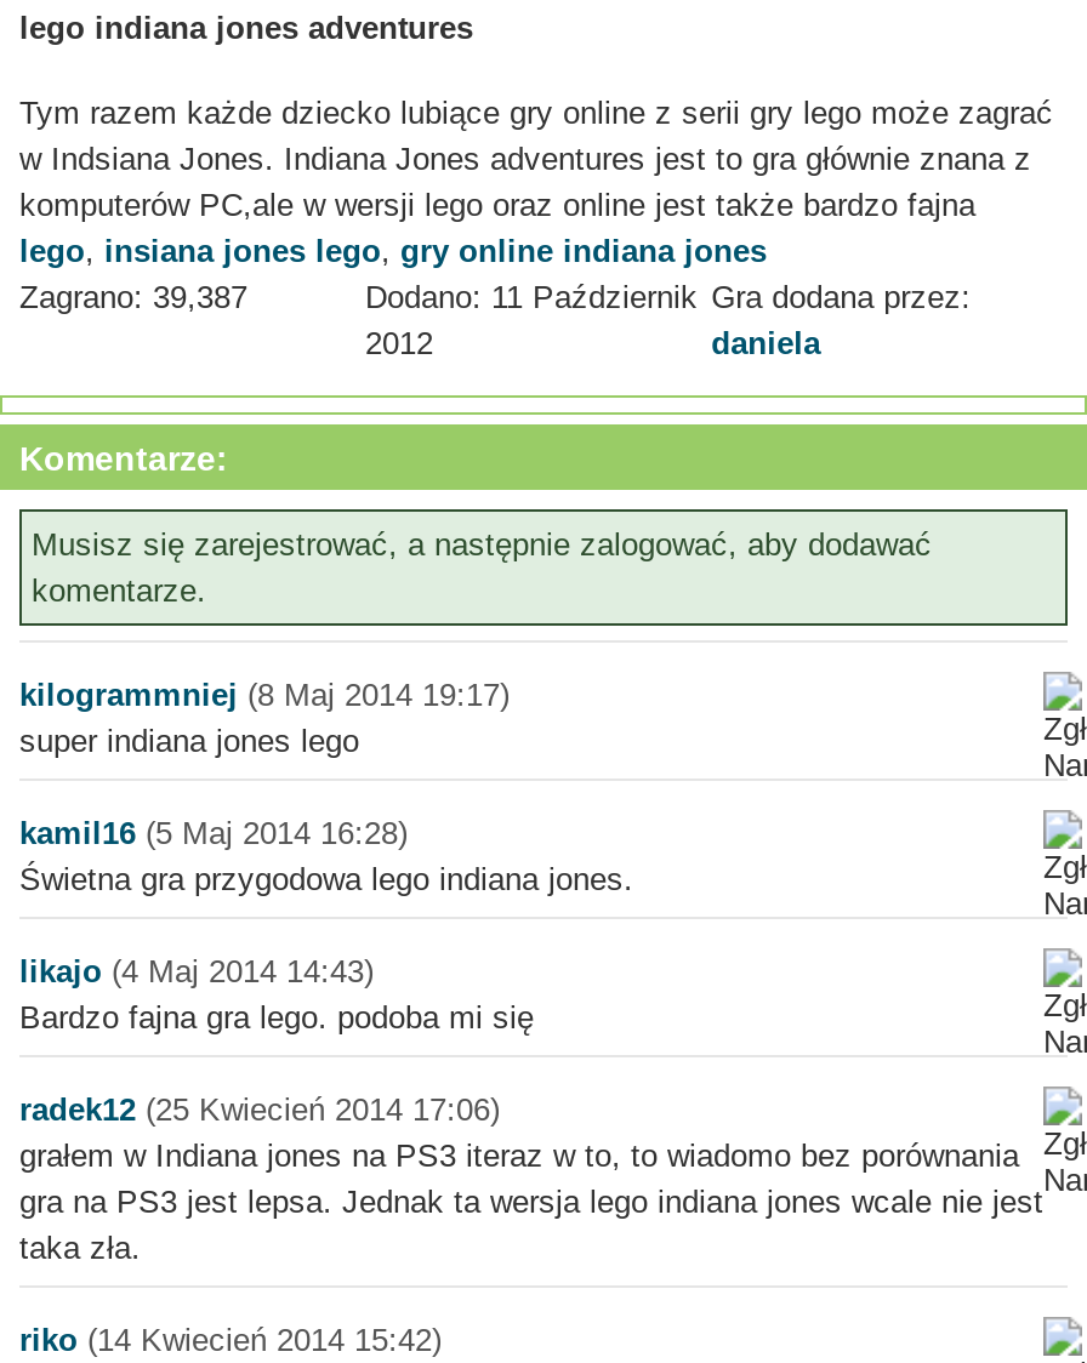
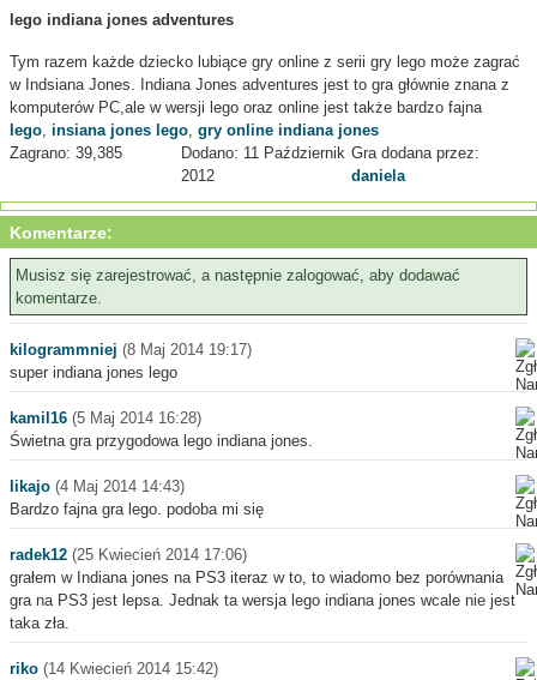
[19,280,247,316] Zagrano: 39,387 -> [10,144,122,162] Zagrano: 39,385

